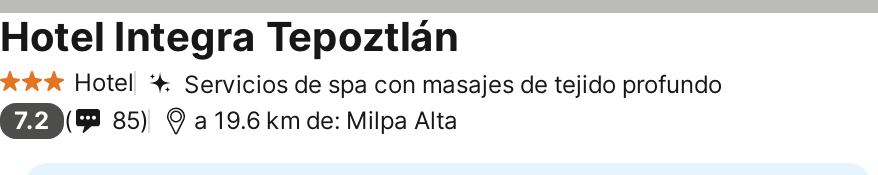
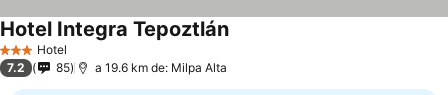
[184,68,722,98] Servicios de spa con masajes de tejido profundo -> none

